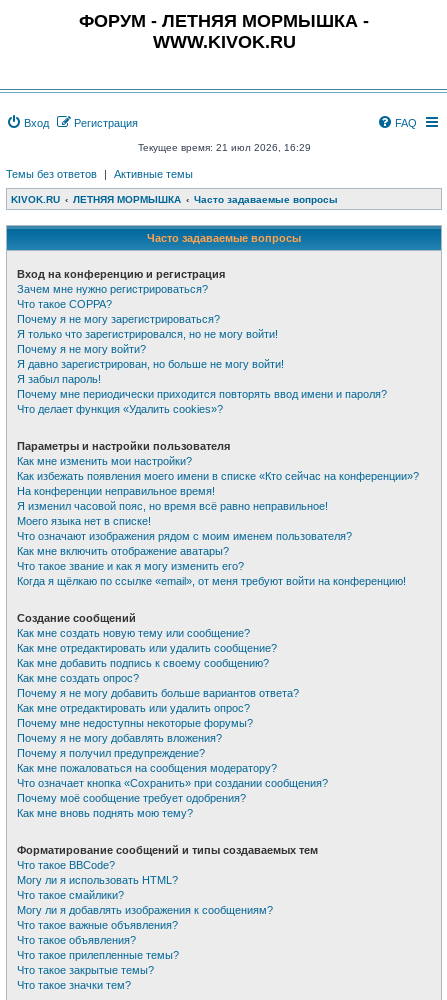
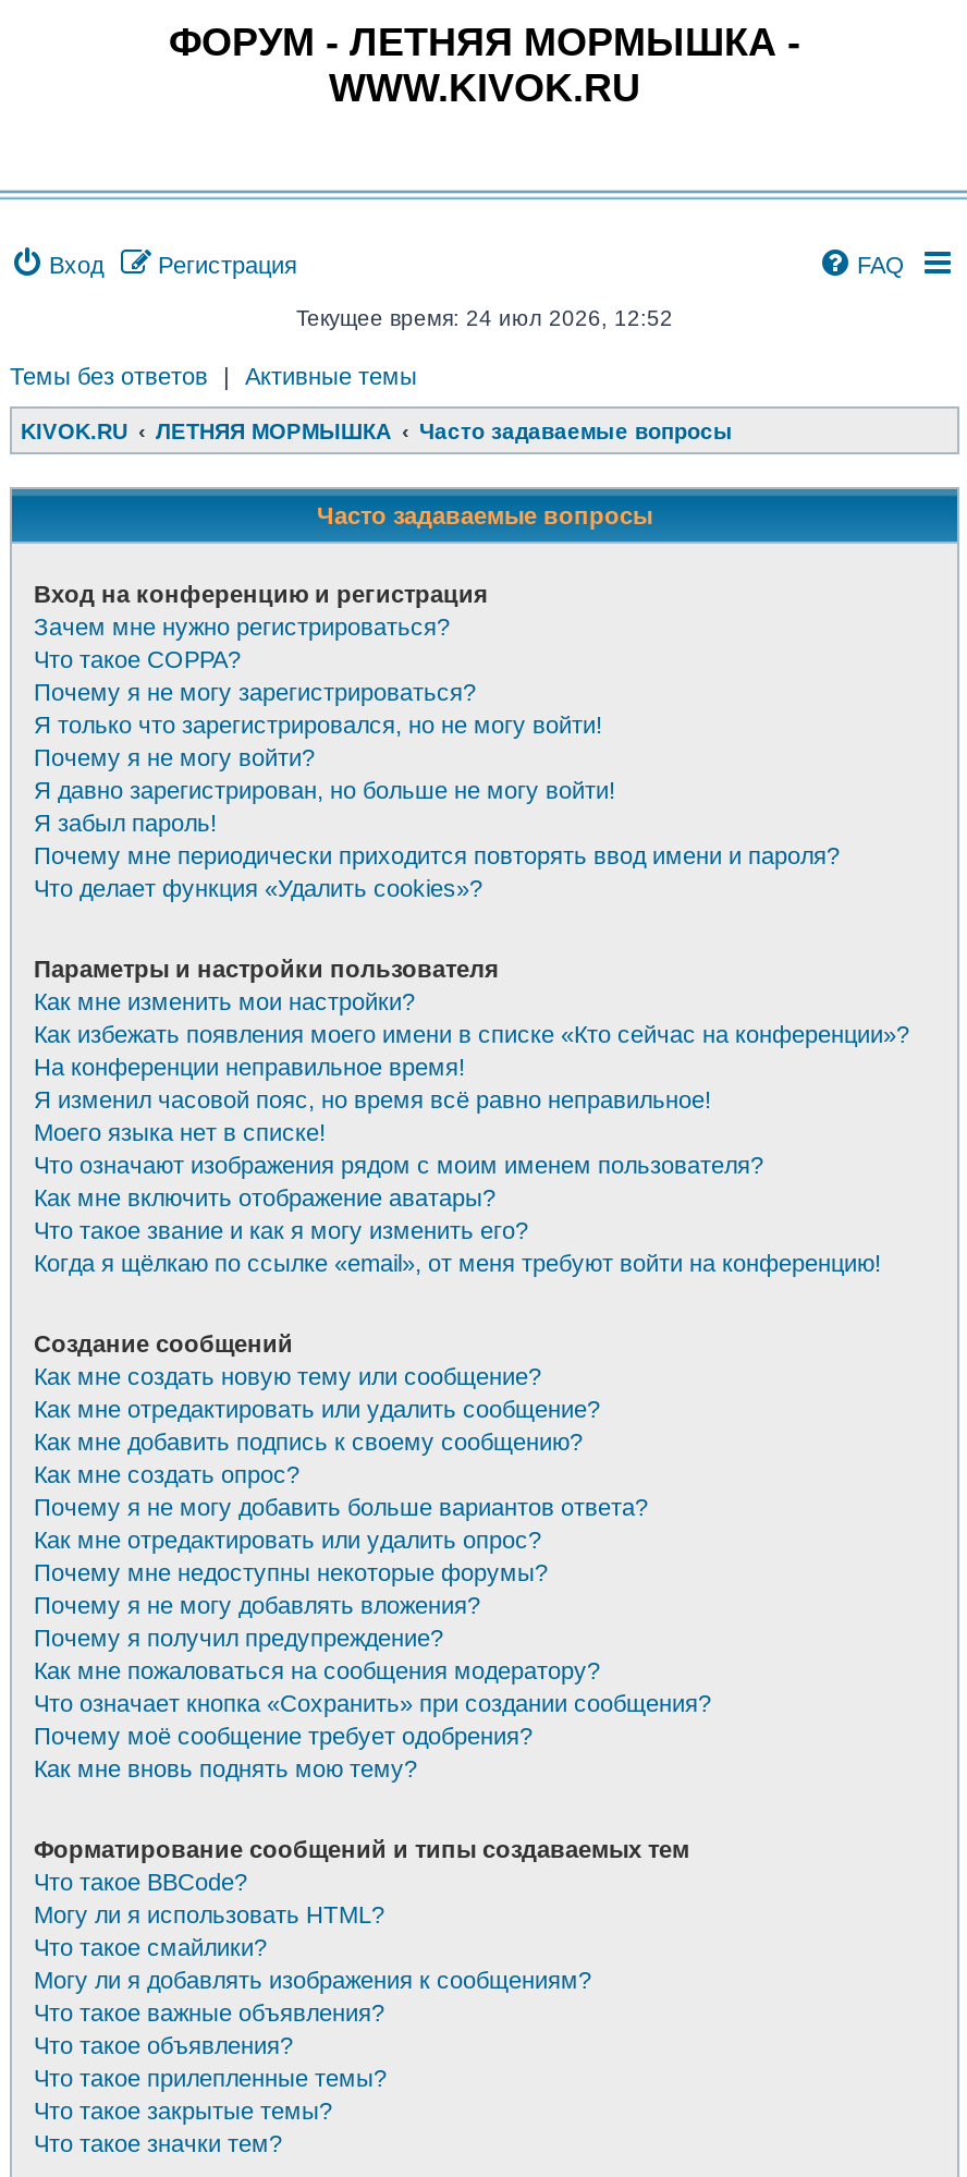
[137,142,310,153] Текущее время: 21 июл 2026, 16:29 -> [296,306,673,330] Текущее время: 24 июл 2026, 12:52

